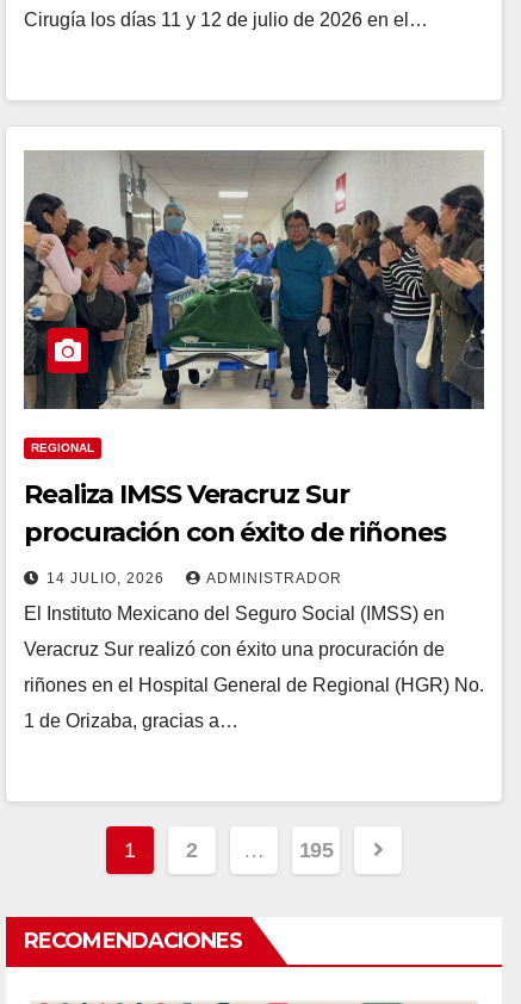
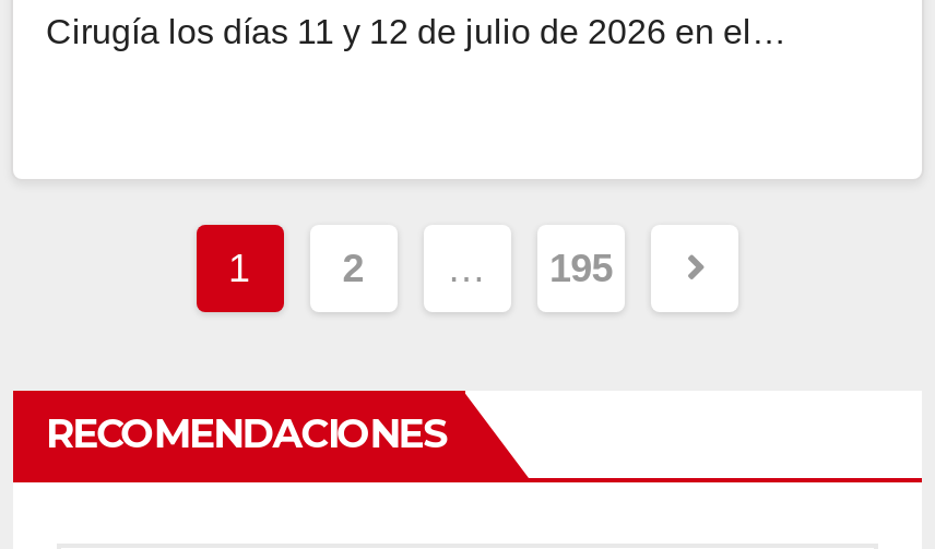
[23,149,485,731] [image] | REGIONAL | Realiza IMSS Veracruz Sur | procuración con éxito de riñones | 14 JULIO, 2026 | ADMINISTRADOR | El Instituto Mexicano del Seguro Social (IMSS) en | Veracruz Sur realizó con éxito una procuración de | riñones en el Hospital General de Regional (HGR) No. | 1 de Orizaba, gracias a… -> none

